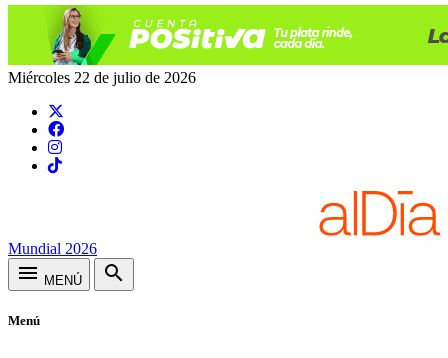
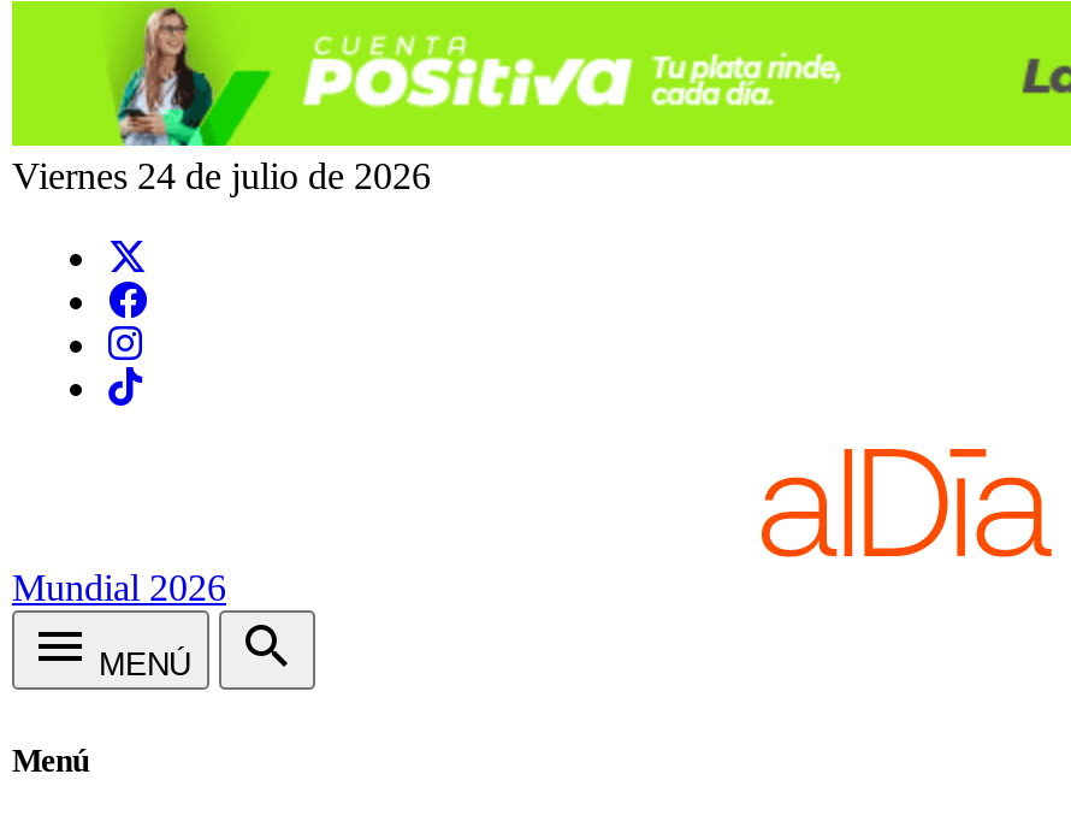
[8,69,196,86] Miércoles 22 de julio de 2026 -> [12,155,431,196] Viernes 24 de julio de 2026

